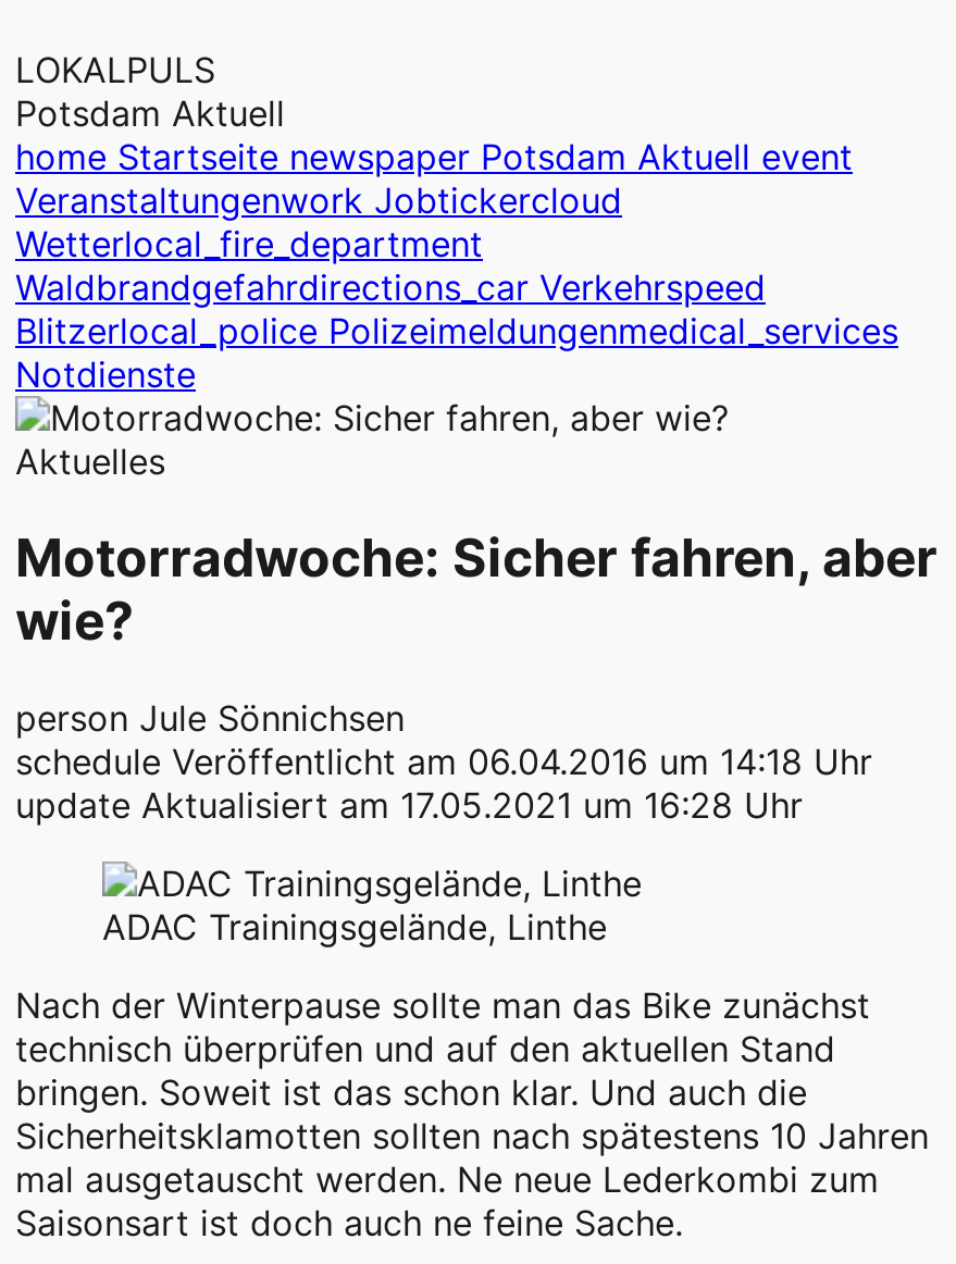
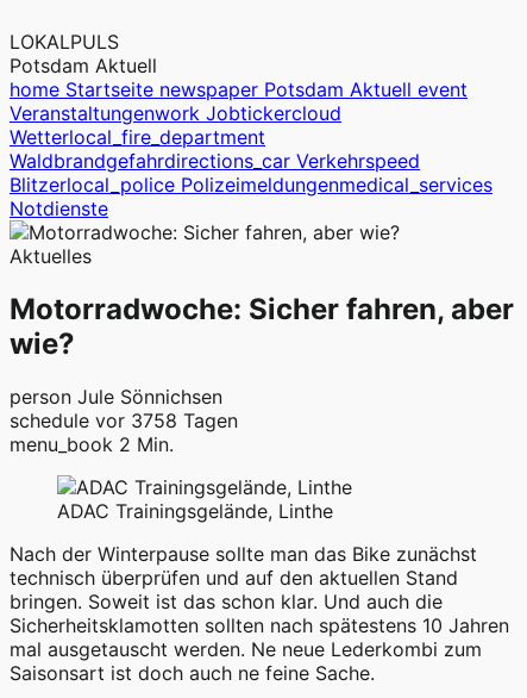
[15,739,872,826] schedule Veröffentlicht am 06.04.2016 um 14:18 Uhr | update Aktualisiert am 17.05.2021 um 16:28 Uhr -> [10,408,238,456] schedule vor 3758 Tagen | menu_book 2 Min.

